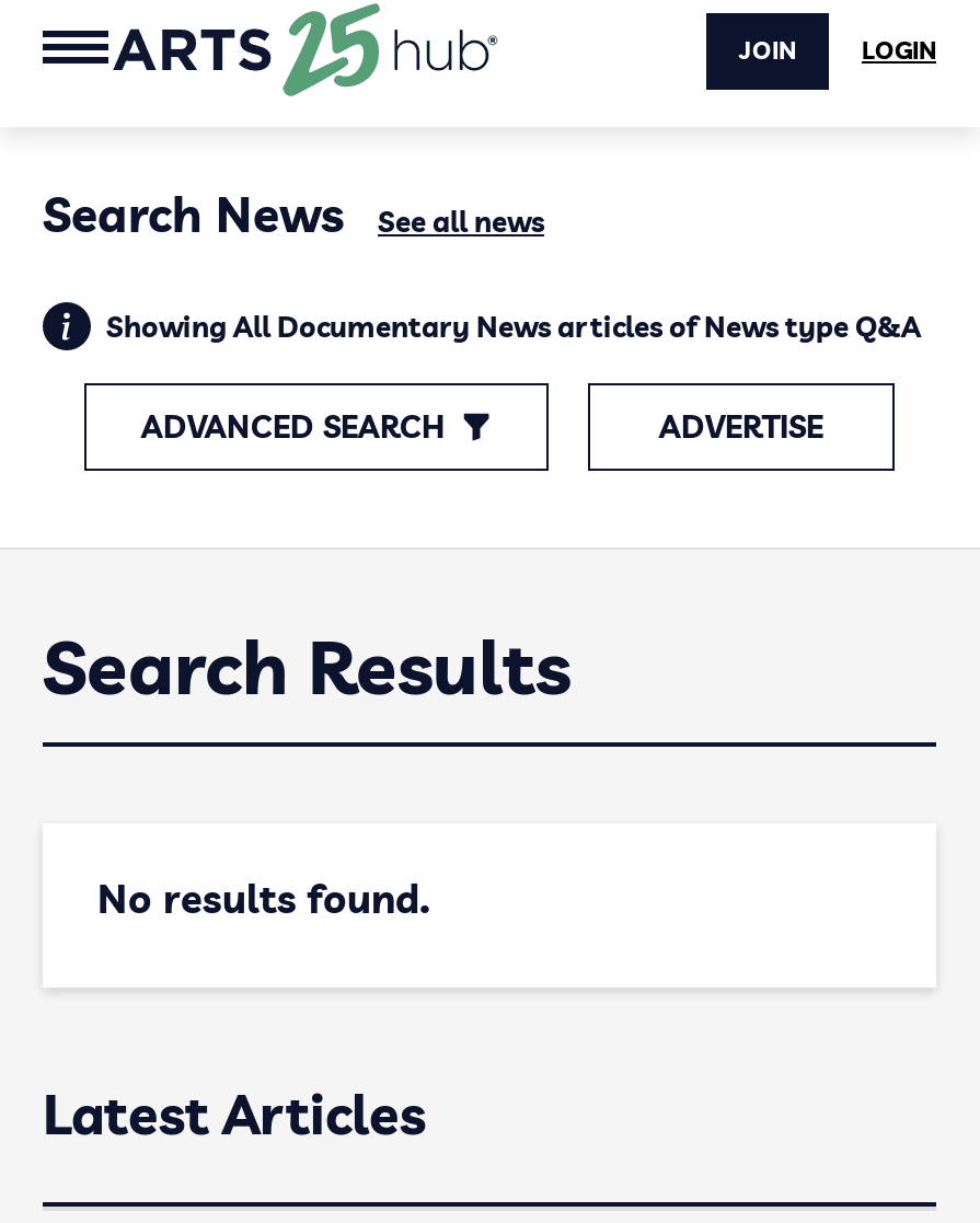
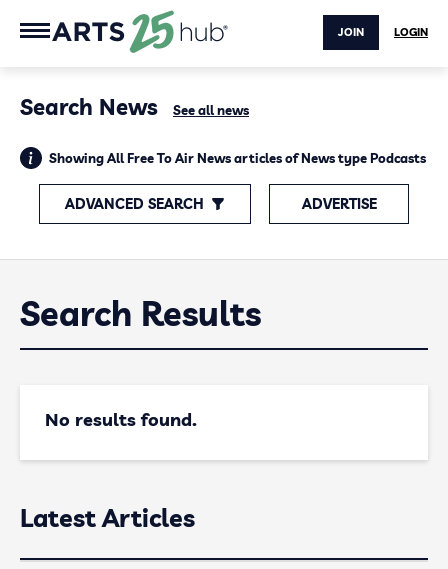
[106,309,921,344] Showing All Documentary News articles of News type Q&A -> [49,150,426,166] Showing All Free To Air News articles of News type Podcasts

